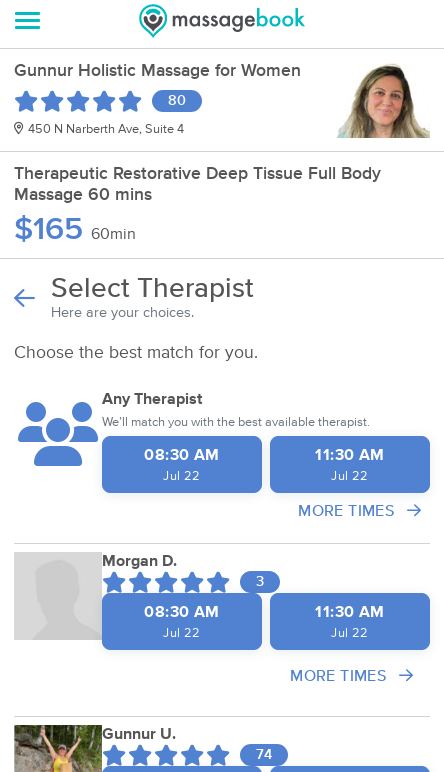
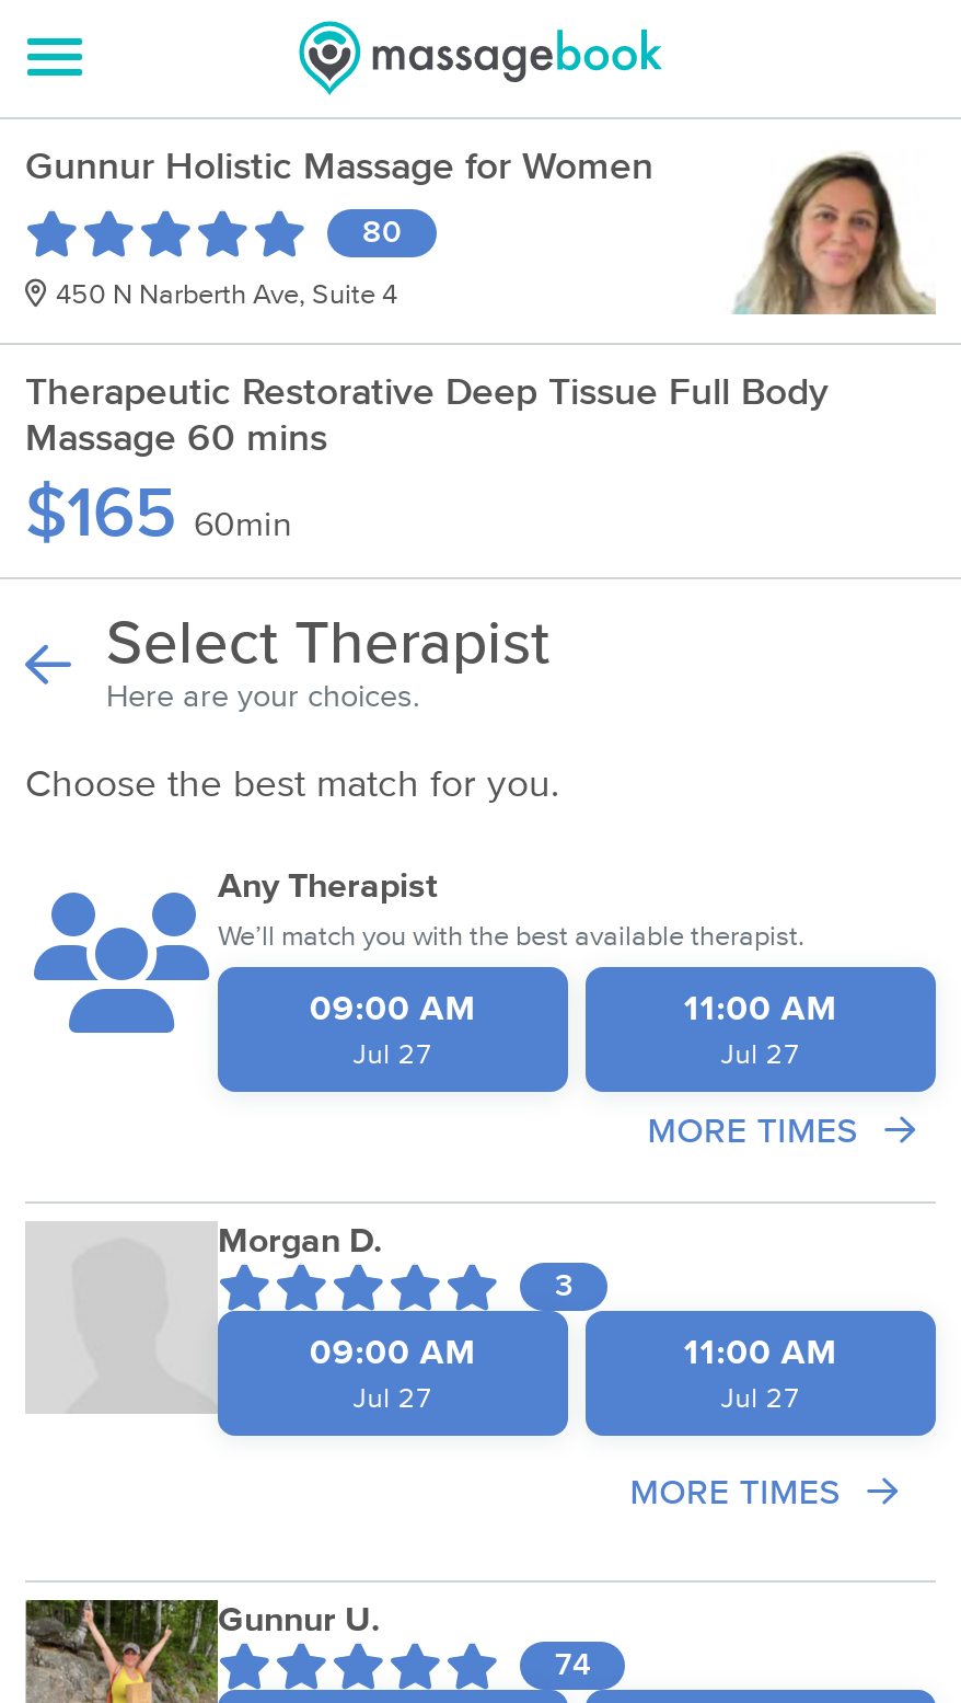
[144,447,220,463] 08:30 AM -> [310,991,476,1026] 09:00 AM
[315,447,385,463] 11:30 AM -> [684,991,838,1026] 11:00 AM
[163,470,201,483] Jul 22 -> [353,1042,433,1070] Jul 27
[331,470,369,483] Jul 22 -> [721,1042,801,1070] Jul 27
[144,604,220,620] 08:30 AM -> [310,1335,476,1370] 09:00 AM
[315,604,385,620] 11:30 AM -> [684,1335,838,1370] 11:00 AM
[163,627,201,640] Jul 22 -> [353,1385,433,1414] Jul 27
[331,627,369,640] Jul 22 -> [721,1385,801,1414] Jul 27

